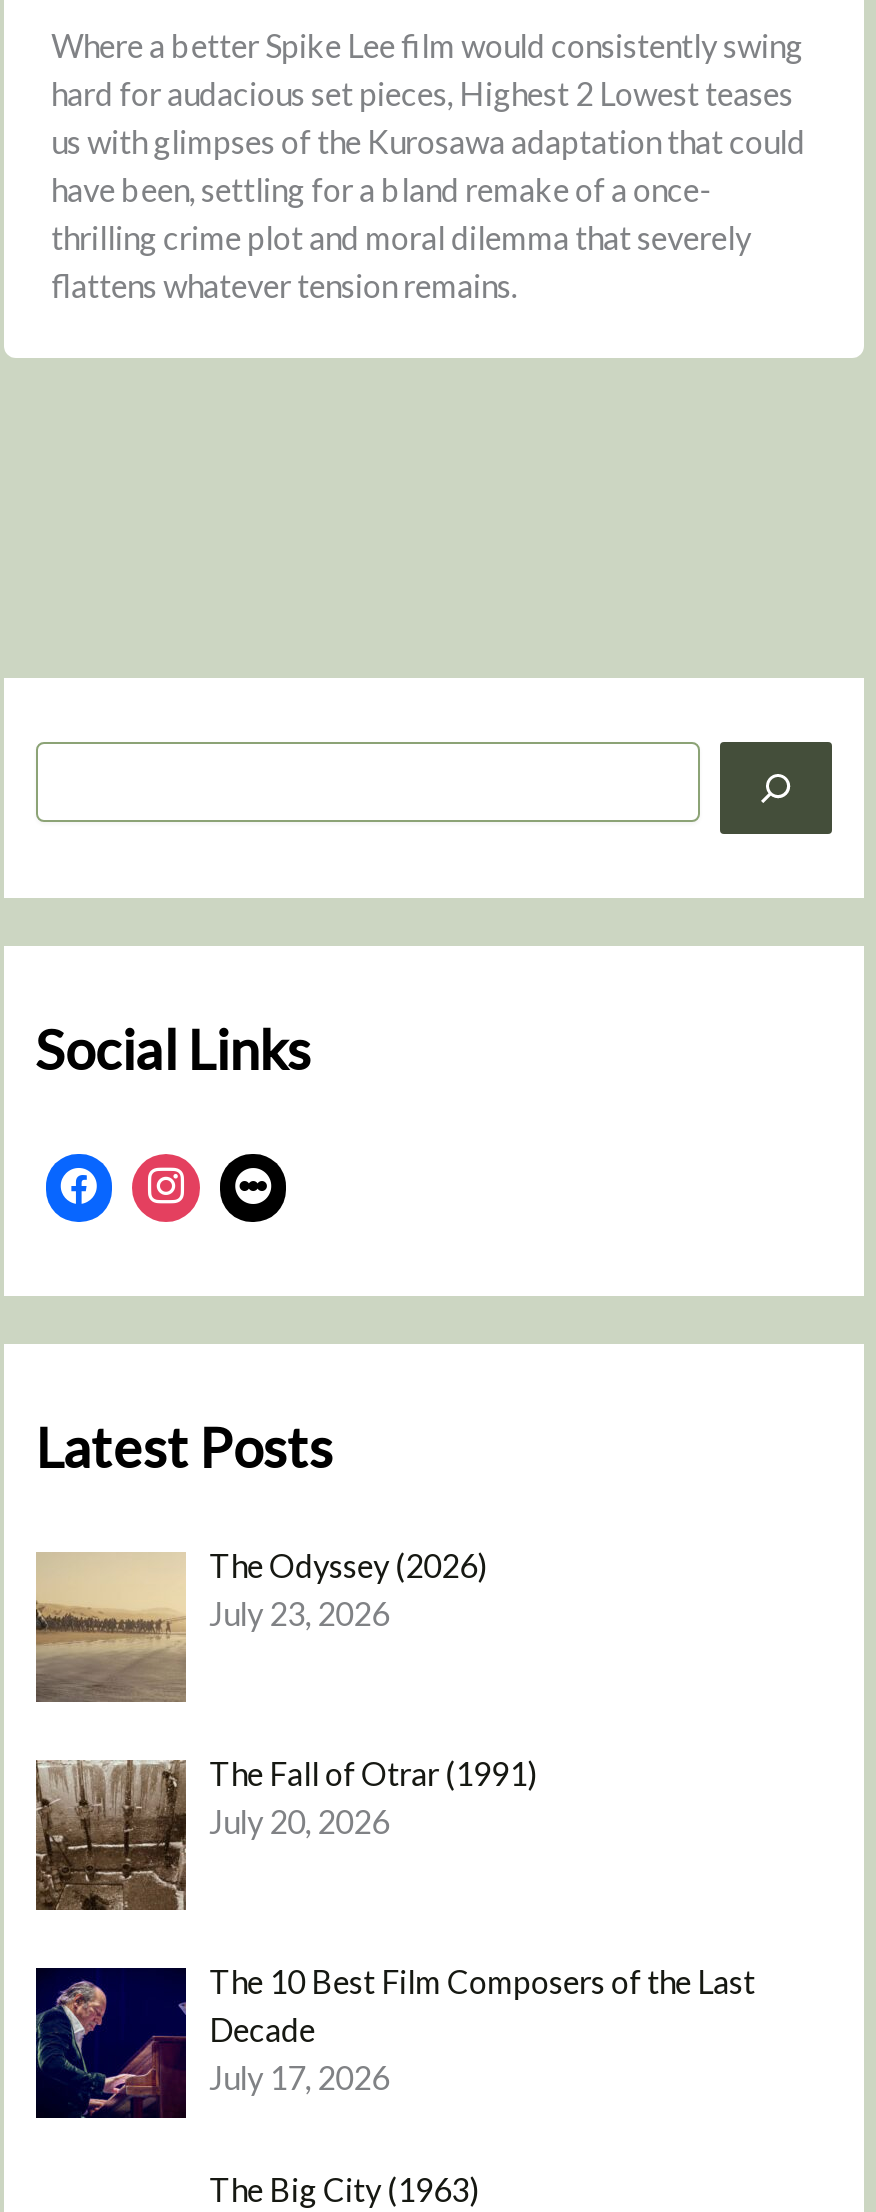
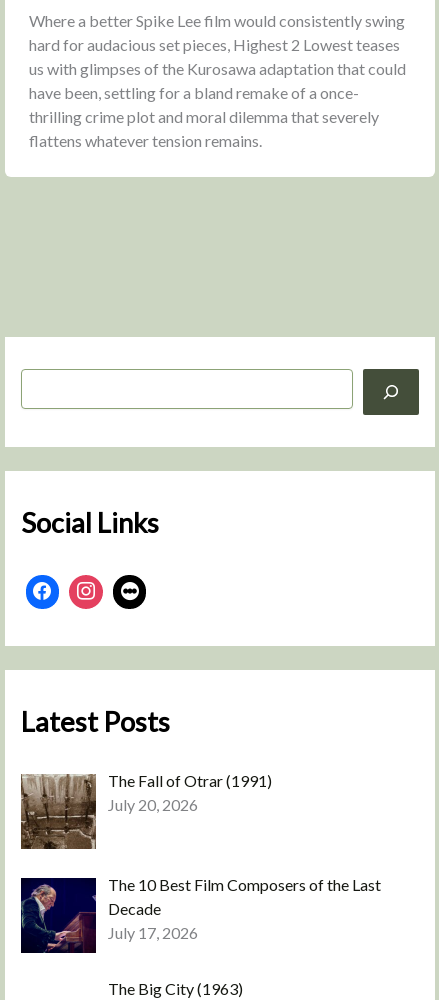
[36,1546,487,1702] [image] | The Odyssey (2026) | July 23, 2026 -> none

